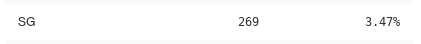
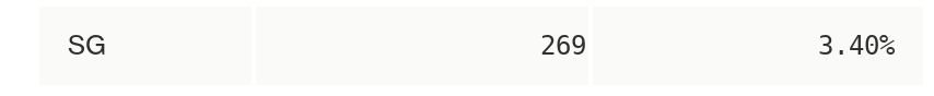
[365,15,400,29] 3.47% -> [818,31,895,61] 3.40%

